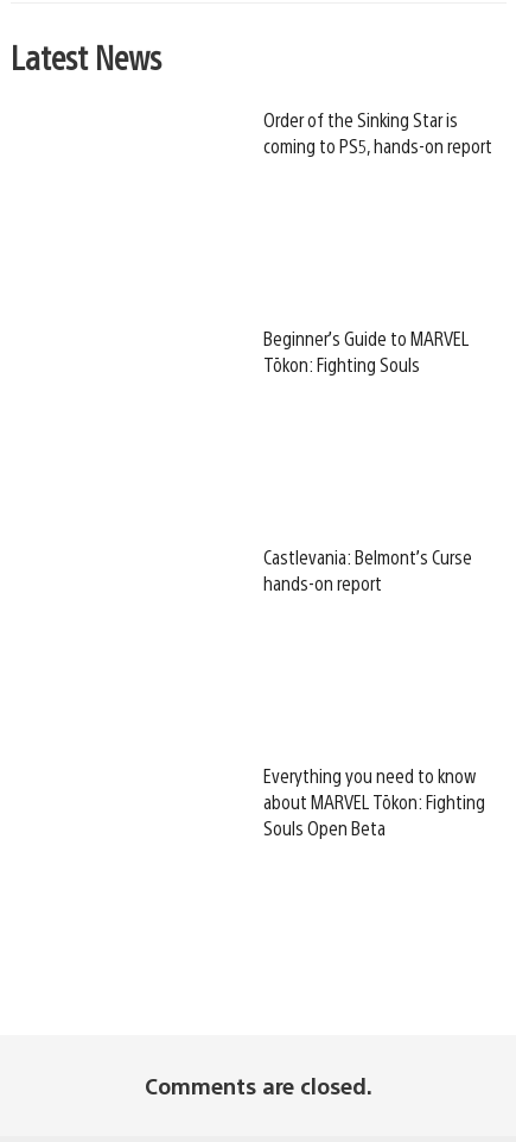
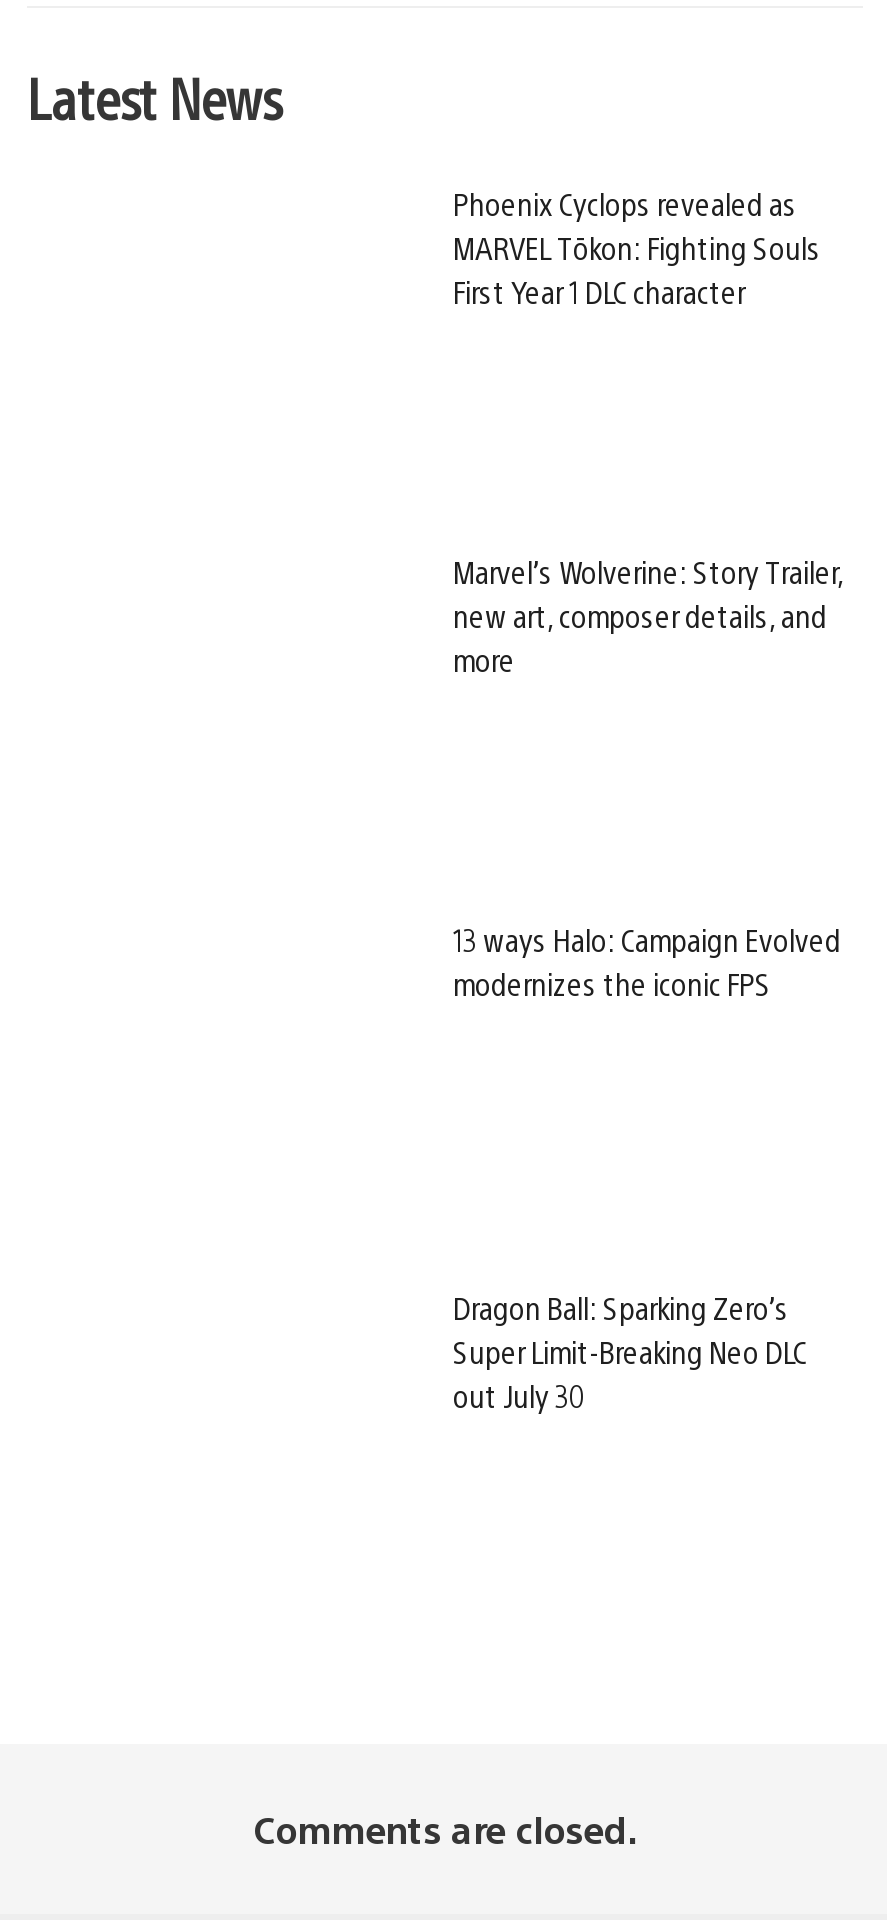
[263,107,492,158] Order of the Sinking Star is | coming to PS5, hands-on report -> [453,182,821,312] Phoenix Cyclops revealed as | MARVEL Tōkon: Fighting Souls | First Year 1 DLC character
[263,325,469,377] Beginner’s Guide to MARVEL | Tōkon: Fighting Souls -> [453,550,843,680] Marvel’s Wolverine: Story Trailer, | new art, composer details, and | more
[263,544,472,595] Castlevania: Belmont’s Curse | hands-on report -> [453,918,841,1004] 13 ways Halo: Campaign Evolved | modernizes the iconic FPS
[263,763,485,840] Everything you need to know | about MARVEL Tōkon: Fighting | Souls Open Beta -> [453,1286,807,1416] Dragon Ball: Sparking Zero’s | Super Limit-Breaking Neo DLC | out July 30

